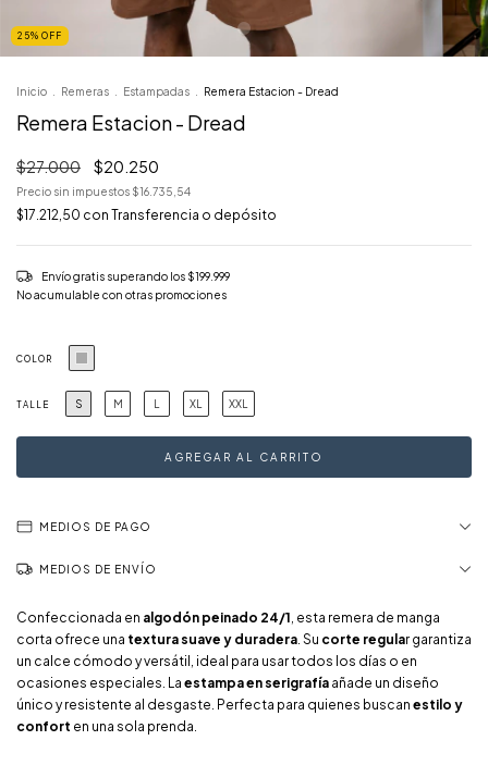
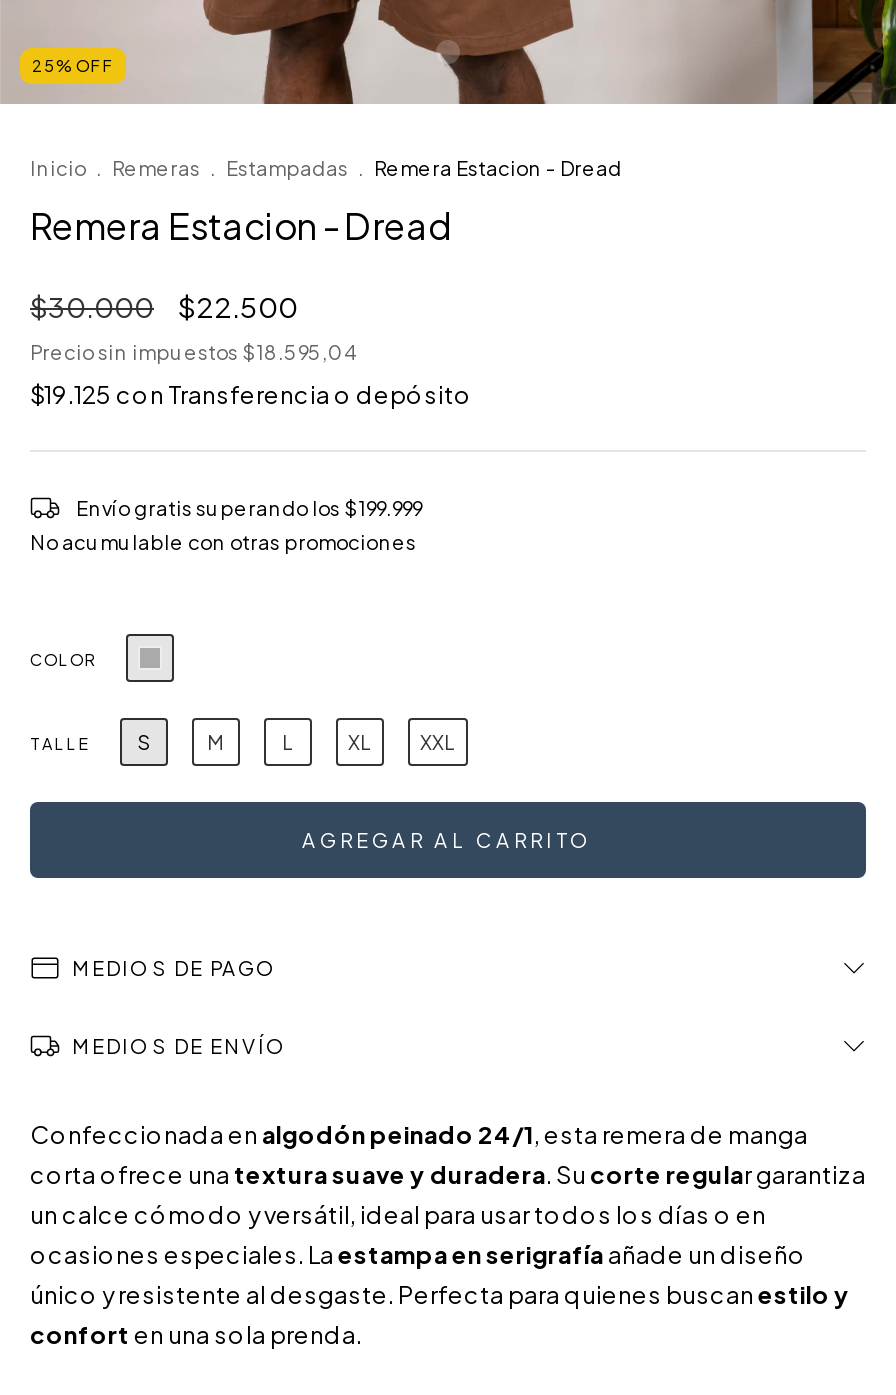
[16,157,81,176] $27.000 -> [30,288,154,324] $30.000
[94,157,159,176] $20.250 -> [178,288,298,324] $22.500
[16,185,191,198] Precio sin impuestos $16.735,54 -> [30,340,356,364] Precio sin impuestos $18.595,04
[16,207,277,223] $17.212,50 con Transferencia o depósito -> [30,380,472,410] $19.125 con Transferencia o depósito

